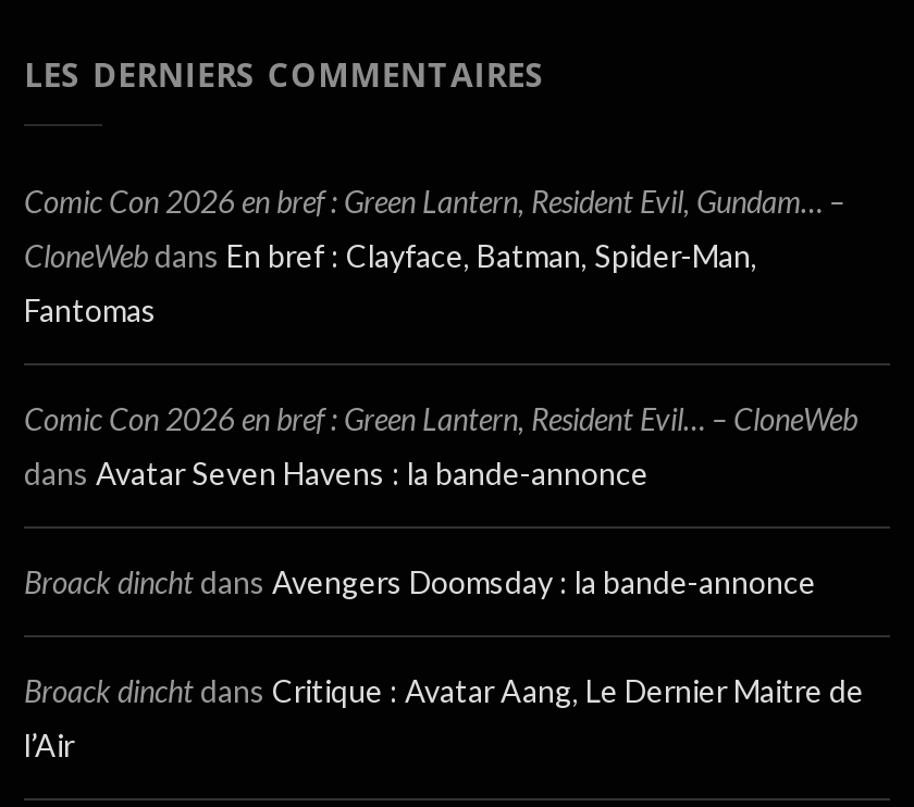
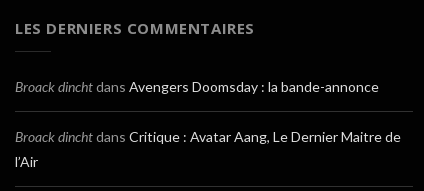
[24,183,857,492] Comic Con 2026 en bref : Green Lantern, Resident Evil, Gundam… – | CloneWeb dans En bref : Clayface, Batman, Spider-Man, | Fantomas | Comic Con 2026 en bref : Green Lantern, Resident Evil… – CloneWeb | dans Avatar Seven Havens : la bande-annonce -> none

